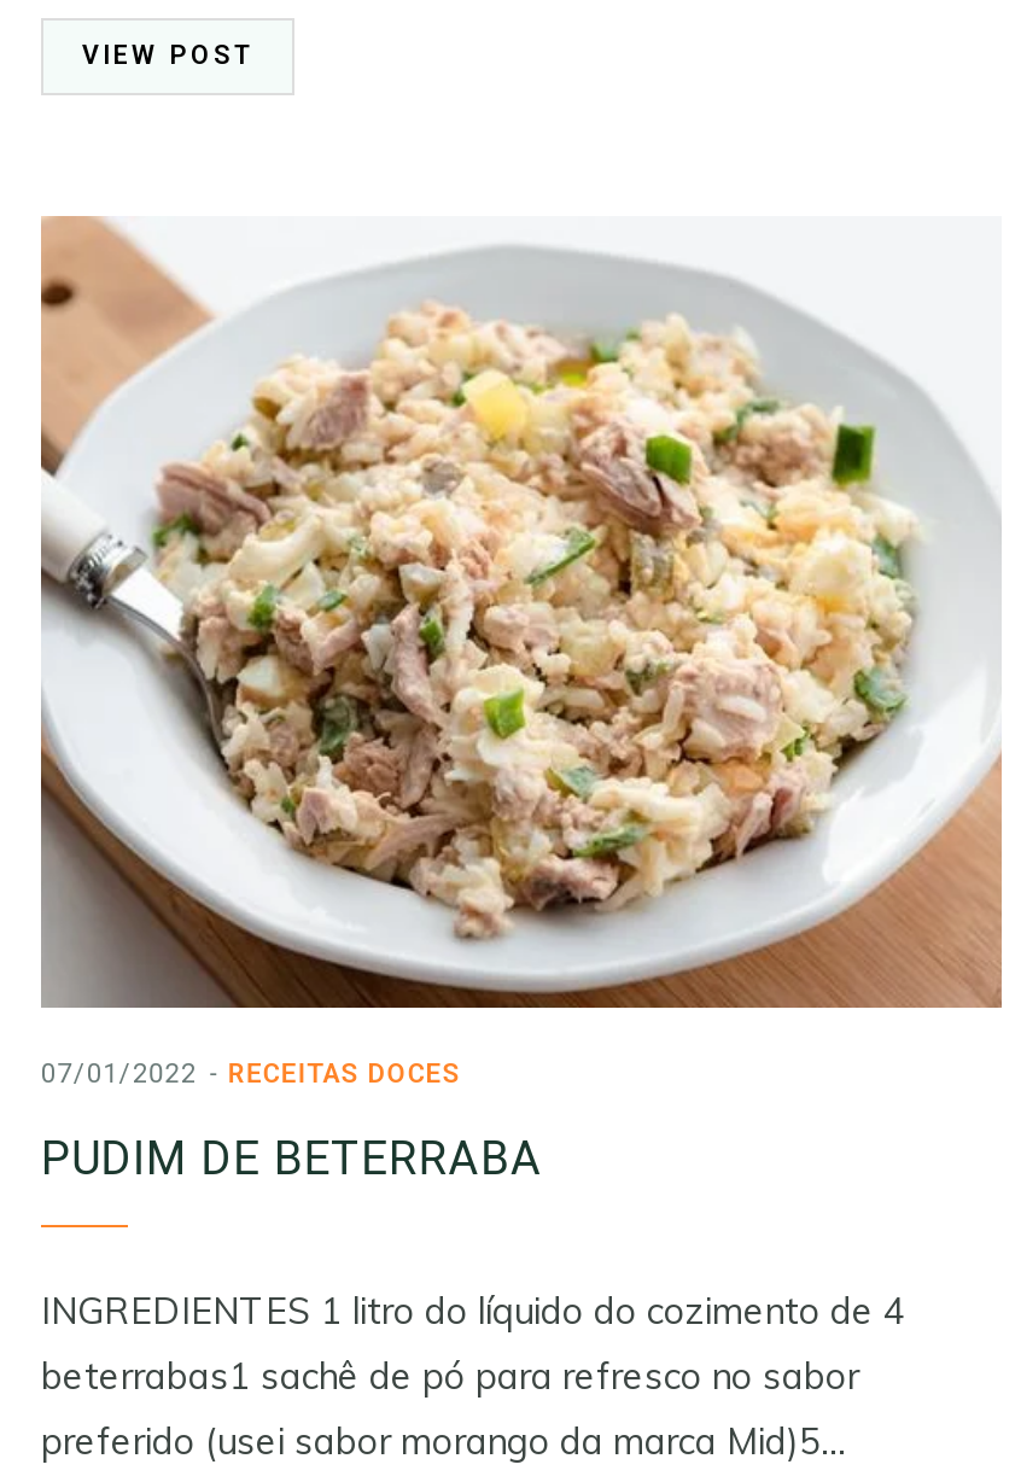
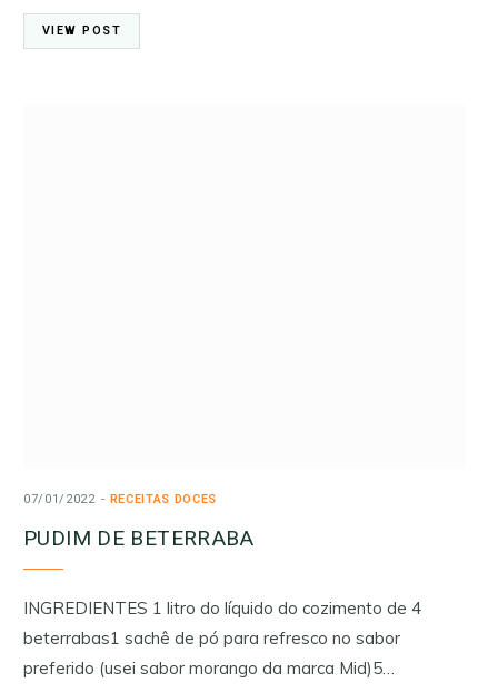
[39,214,1004,1010] [image] -> none

